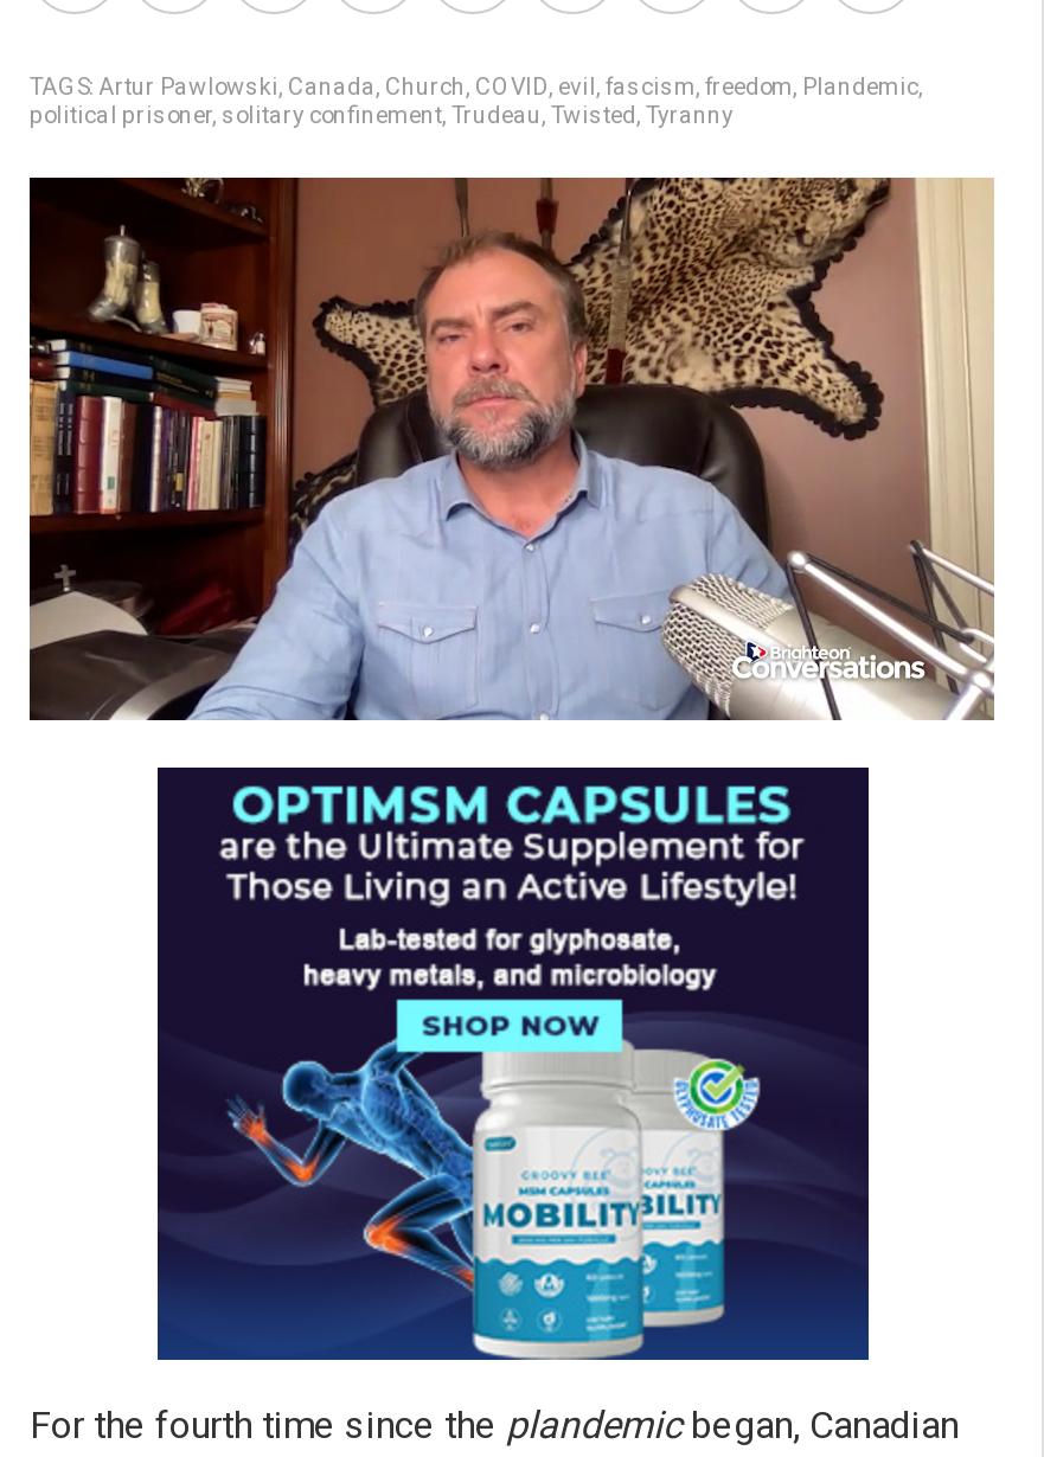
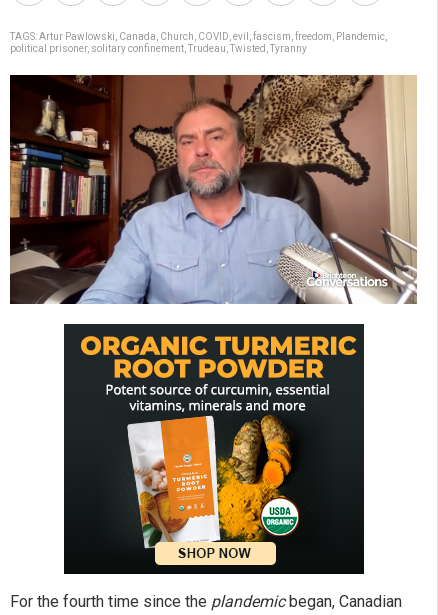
[155,784,871,1362] [image] -> [63,332,365,575] [image]

